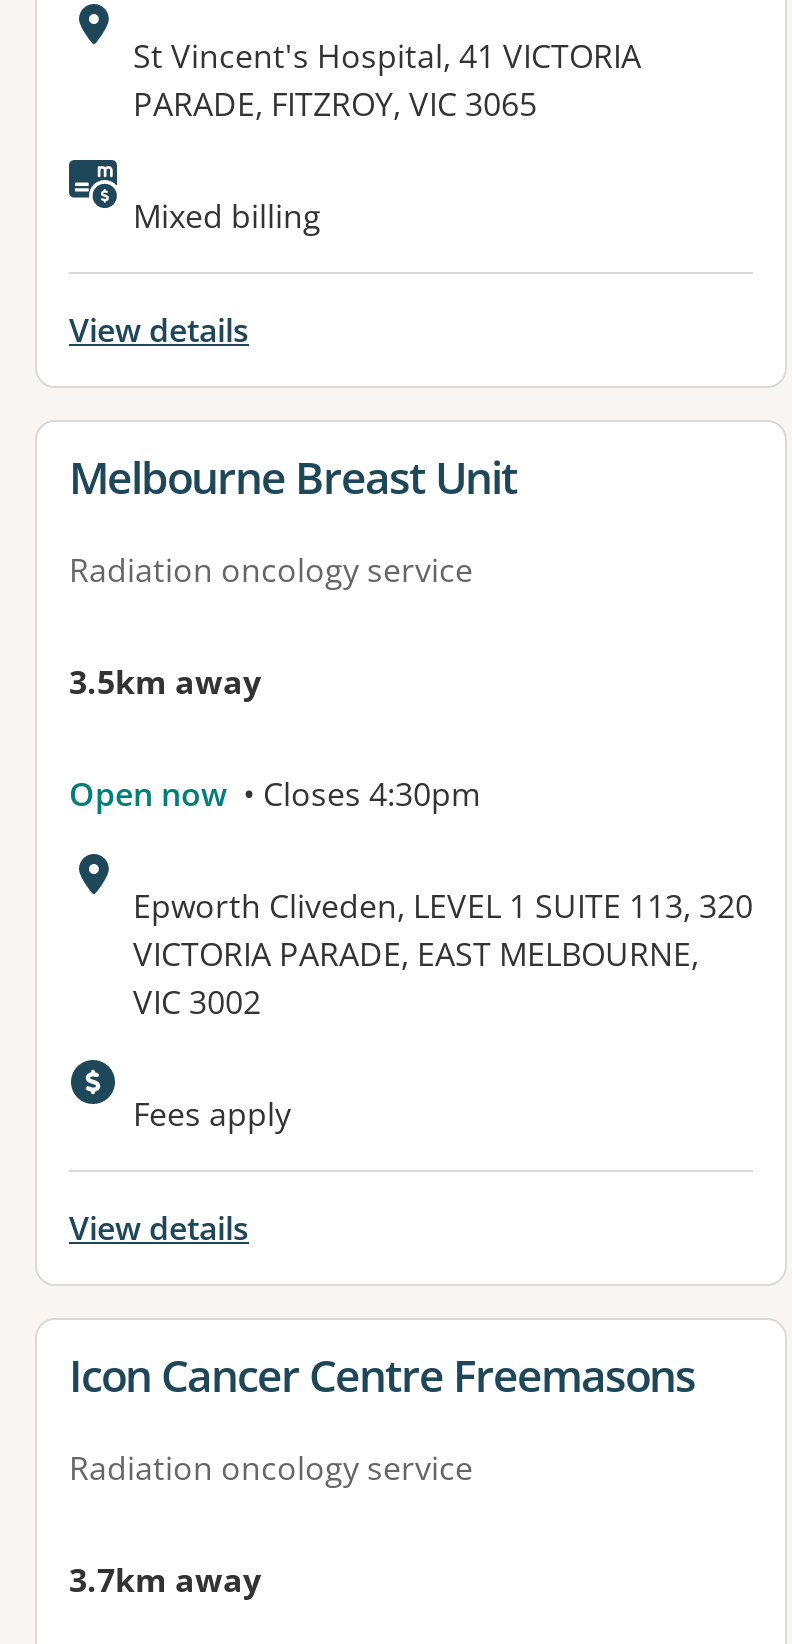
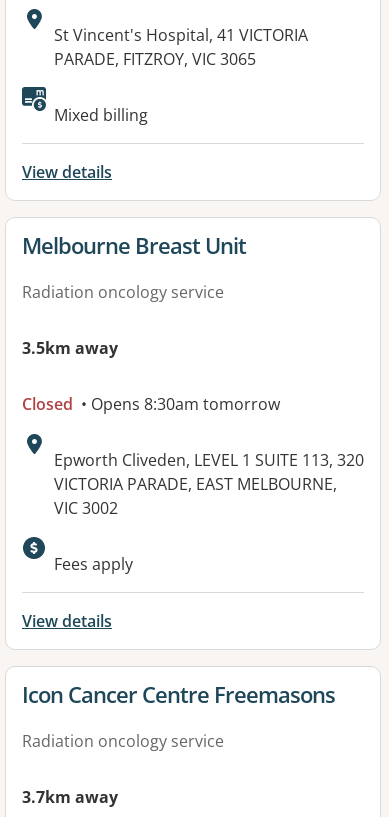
[69,773,481,817] Open now • Closes 4:30pm -> [22,393,280,415] Closed • Opens 8:30am tomorrow

